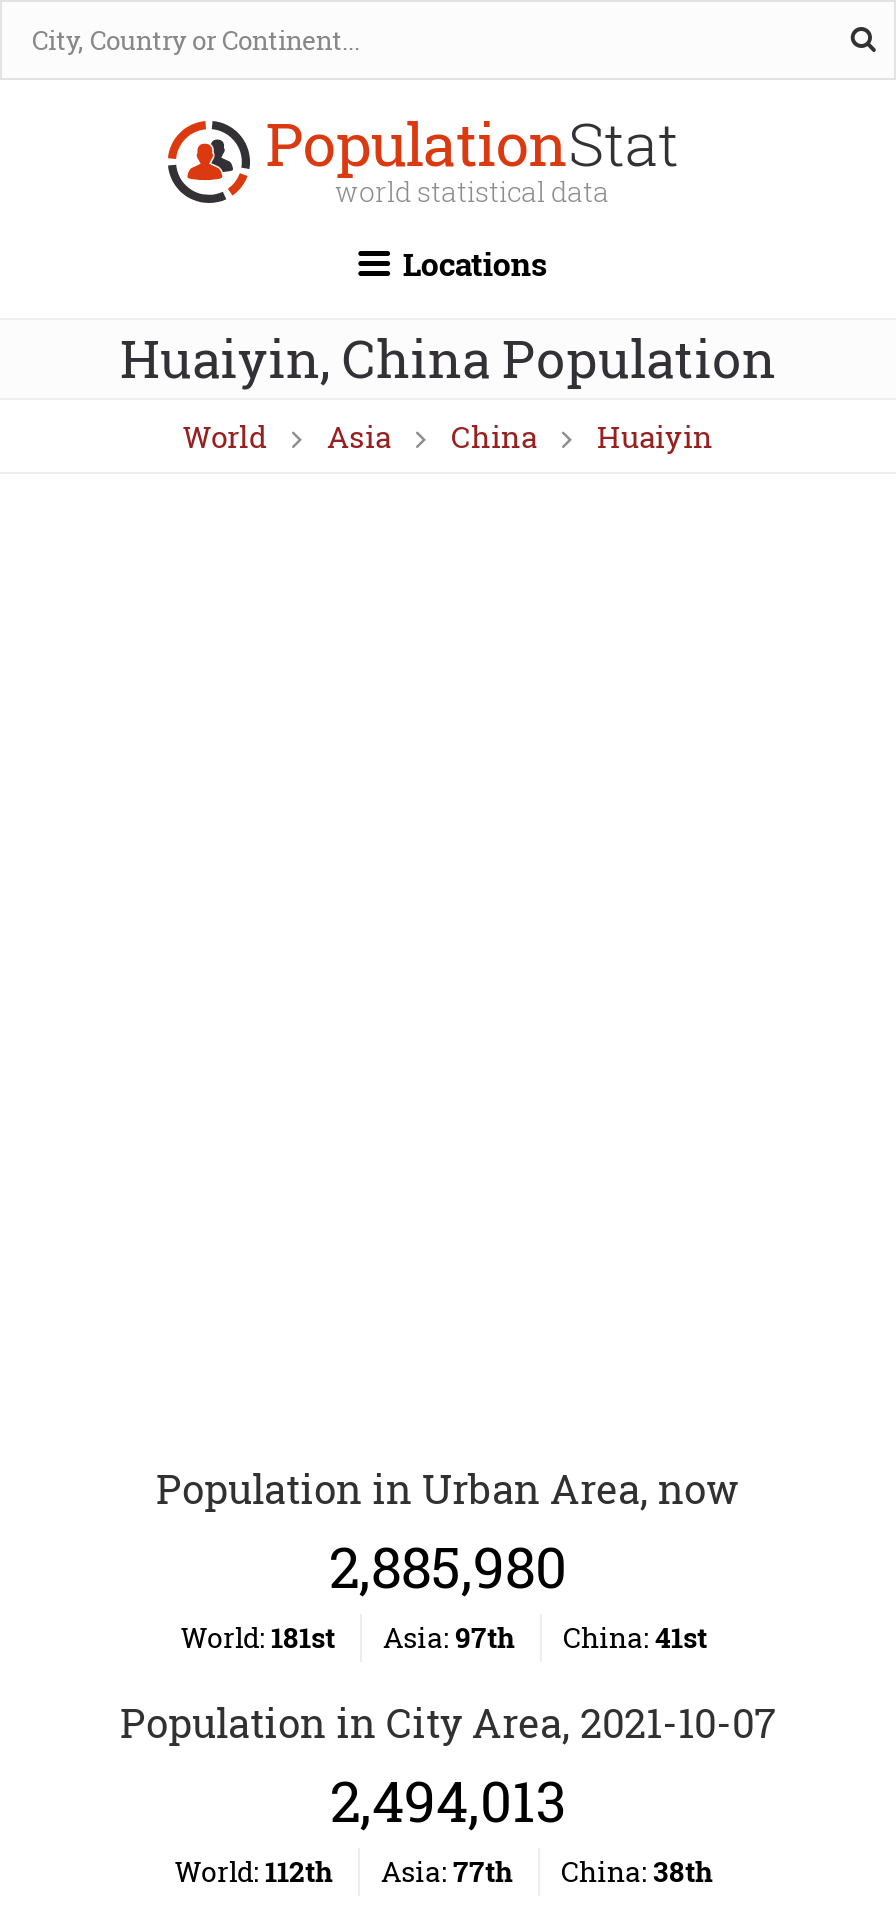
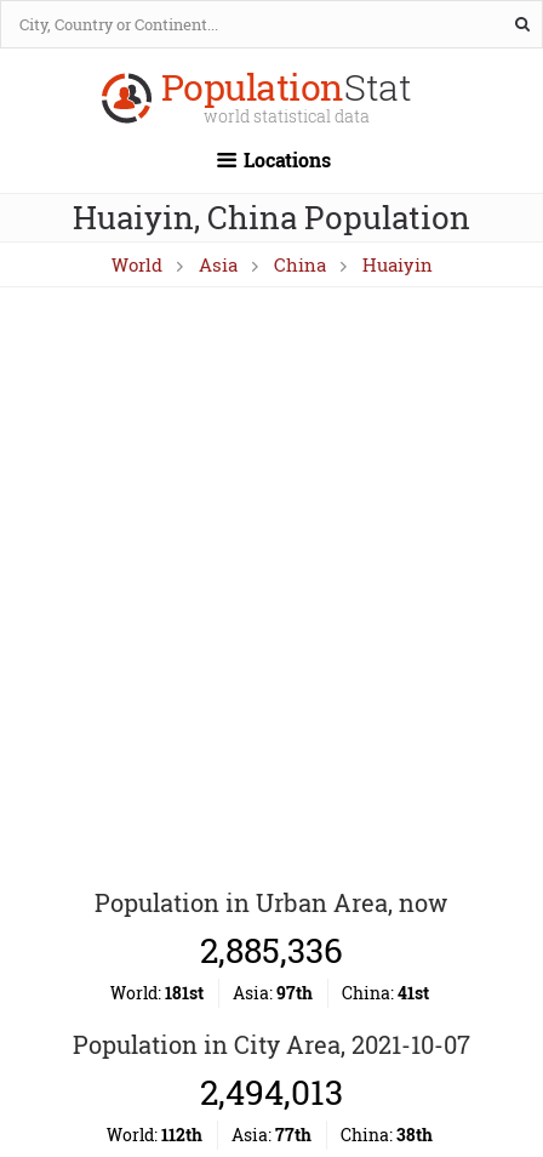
[329,1530,567,1604] 2,885,980 -> [200,928,343,973] 2,885,336

